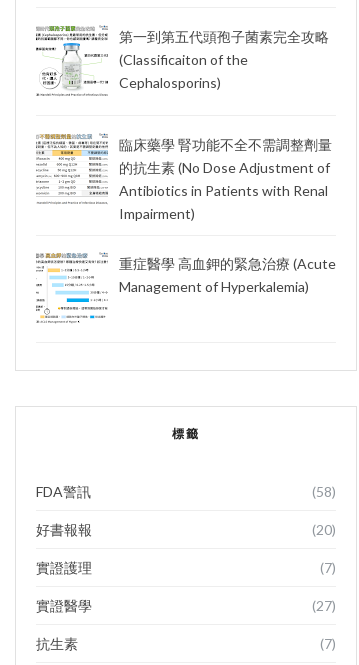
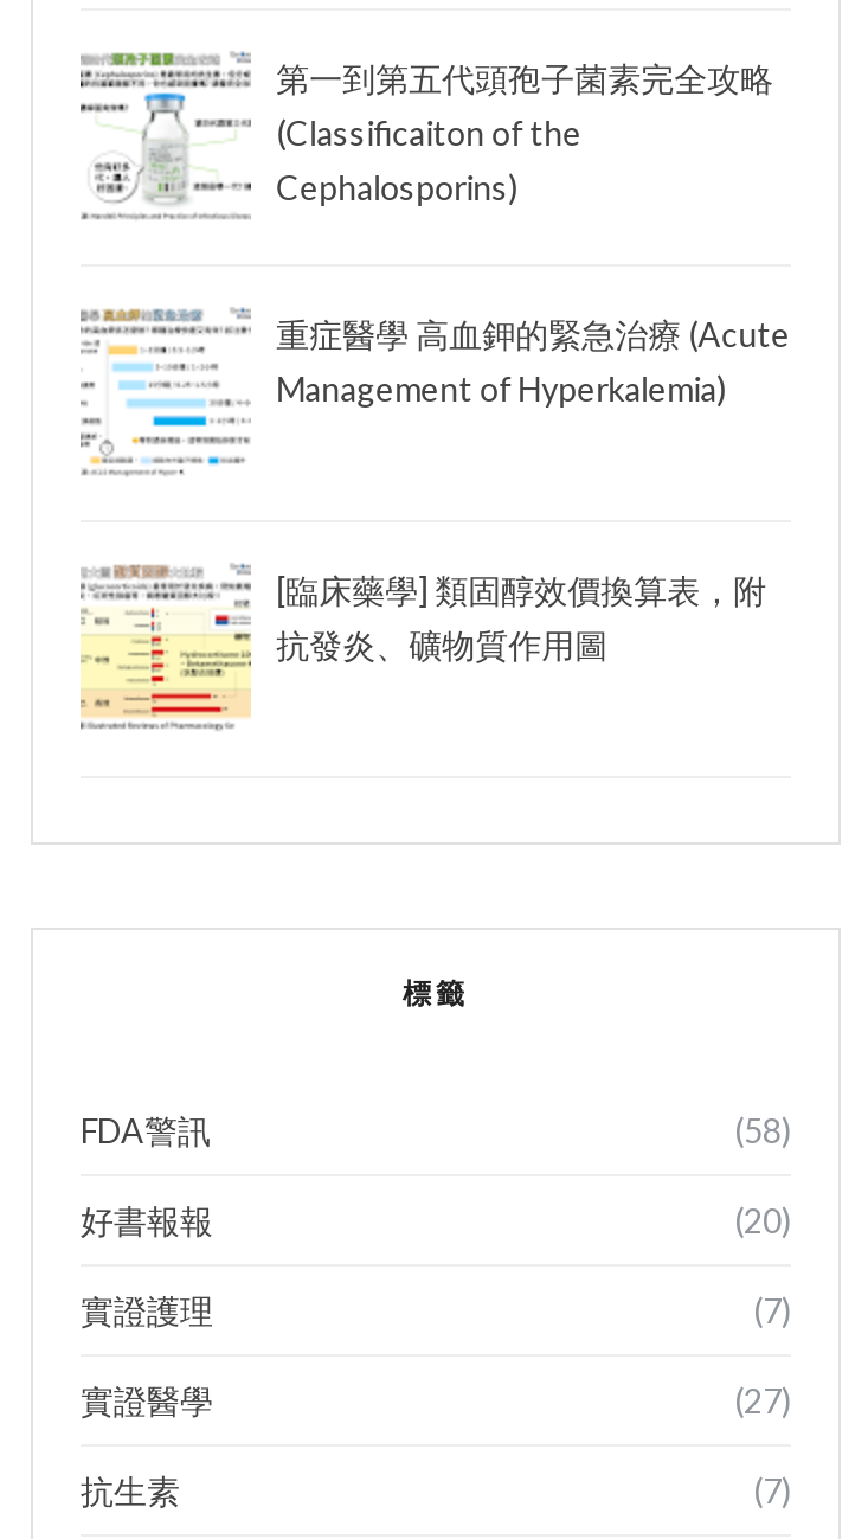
[36,133,332,222] [image] | 臨床藥學 腎功能不全不需調整劑量 | 的抗生素 (No Dose Adjustment of | Antibiotics in Patients with Renal | Impairment) -> none
moved [119,255,336,295] -> [276,313,790,408]: 重症醫學 高血鉀的緊急治療 (Acute | Management of Hyperkalemia)
none -> [78,563,766,733] [image] | [臨床藥學] 類固醇效價換算表，附 | 抗發炎、礦物質作用圖

